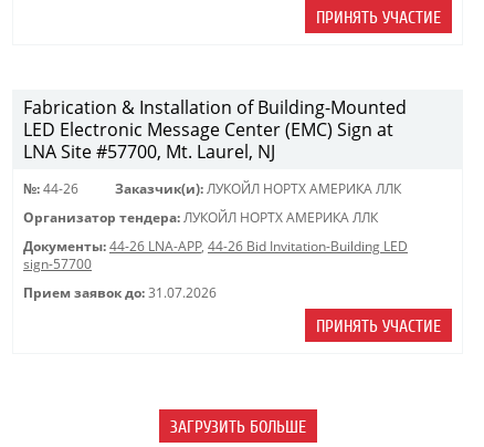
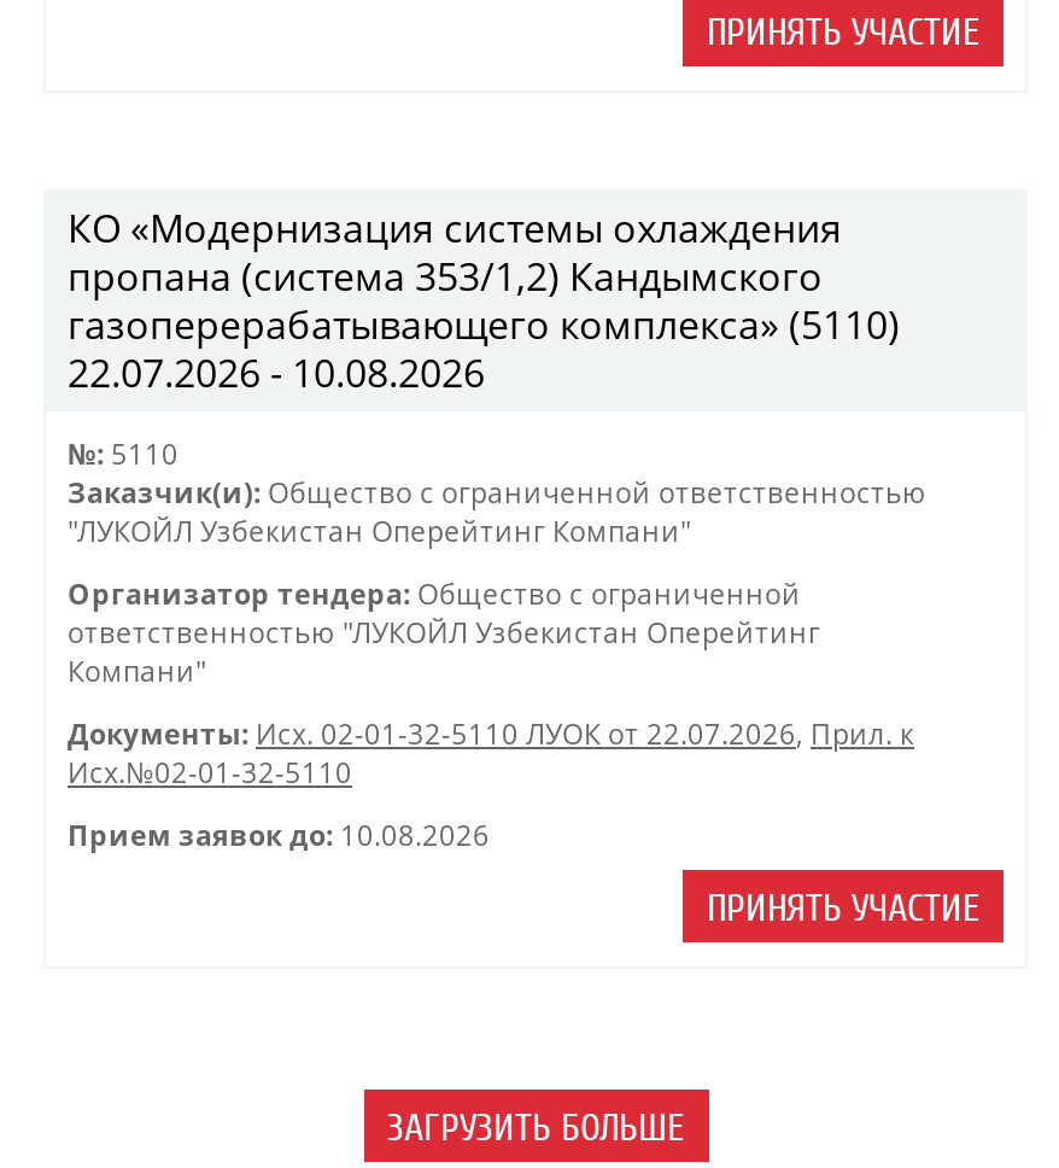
[23,95,407,164] Fabrication & Installation of Building-Mounted | LED Electronic Message Center (EMC) Sign at | LNA Site #57700, Mt. Laurel, NJ -> [68,202,900,399] КО «Модернизация системы охлаждения | пропана (система 353/1,2) Кандымского | газоперерабатывающего комплекса» (5110) | 22.07.2026 - 10.08.2026
[23,180,401,197] №: 44-26 | Заказчик(и): ЛУКОЙЛ НОРТХ АМЕРИКА ЛЛК -> [68,436,926,549] №: 5110 | Заказчик(и): Общество с ограниченной ответственностью | "ЛУКОЙЛ Узбекистан Оперейтинг Компани"
[23,209,378,226] Организатор тендера: ЛУКОЙЛ НОРТХ АМЕРИКА ЛЛК -> [68,576,820,689] Организатор тендера: Общество с ограниченной | ответственностью "ЛУКОЙЛ Узбекистан Оперейтинг | Компани"
[23,238,408,272] Документы: 44-26 LNA-APP, 44-26 Bid Invitation-Building LED | sign-57700 -> [68,716,914,790] Документы: Исх. 02-01-32-5110 ЛУОК от 22.07.2026, Прил. к | Исх.№02-01-32-5110
[23,284,217,301] Прием заявок до: 31.07.2026 -> [68,817,490,853] Прием заявок до: 10.08.2026

